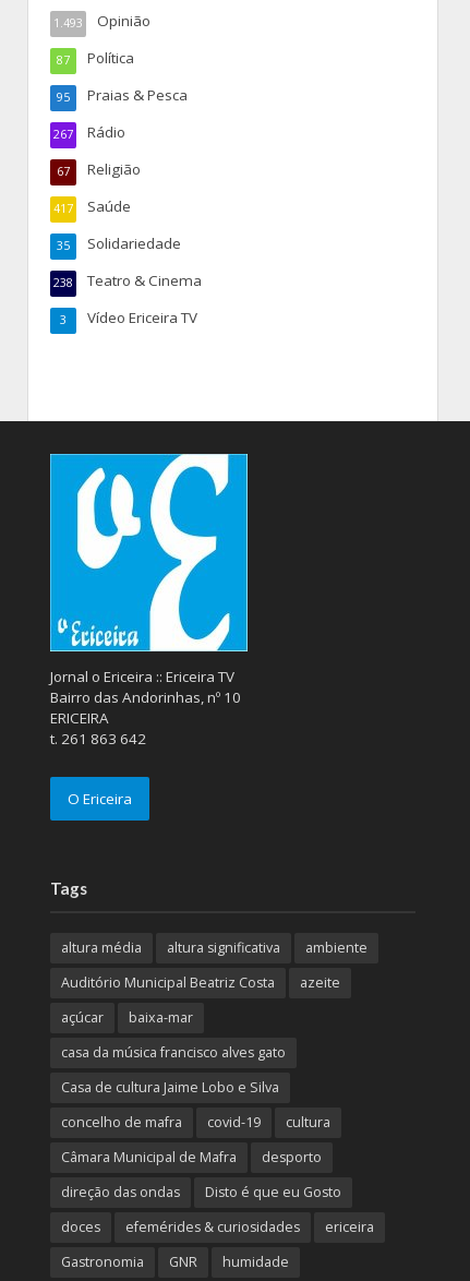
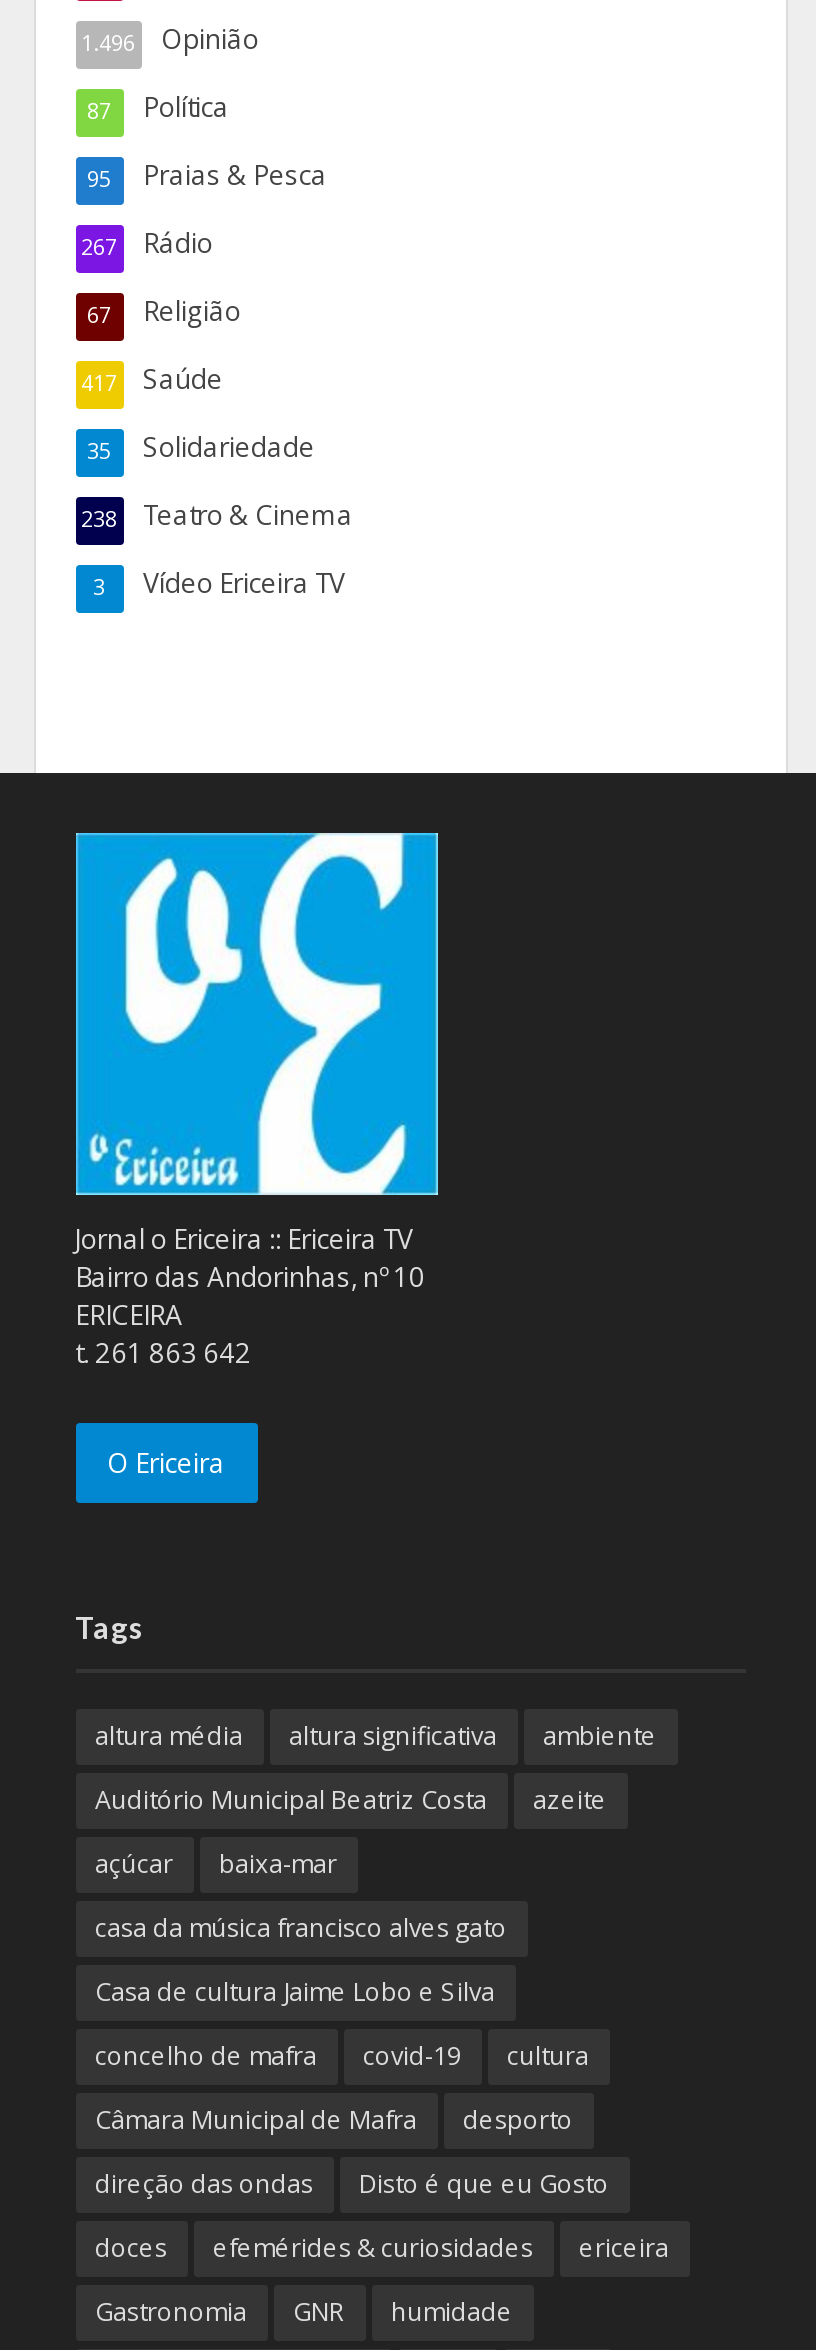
[53,11,150,31] 1.493 Opinião -> [81,21,259,57] 1.496 Opinião

